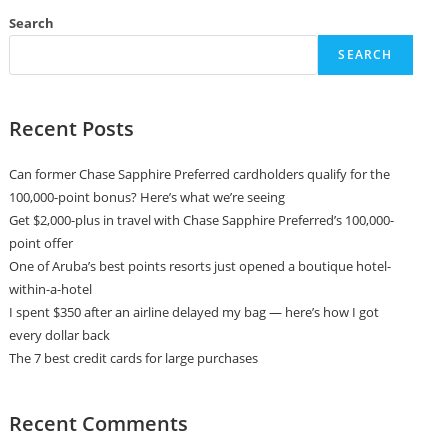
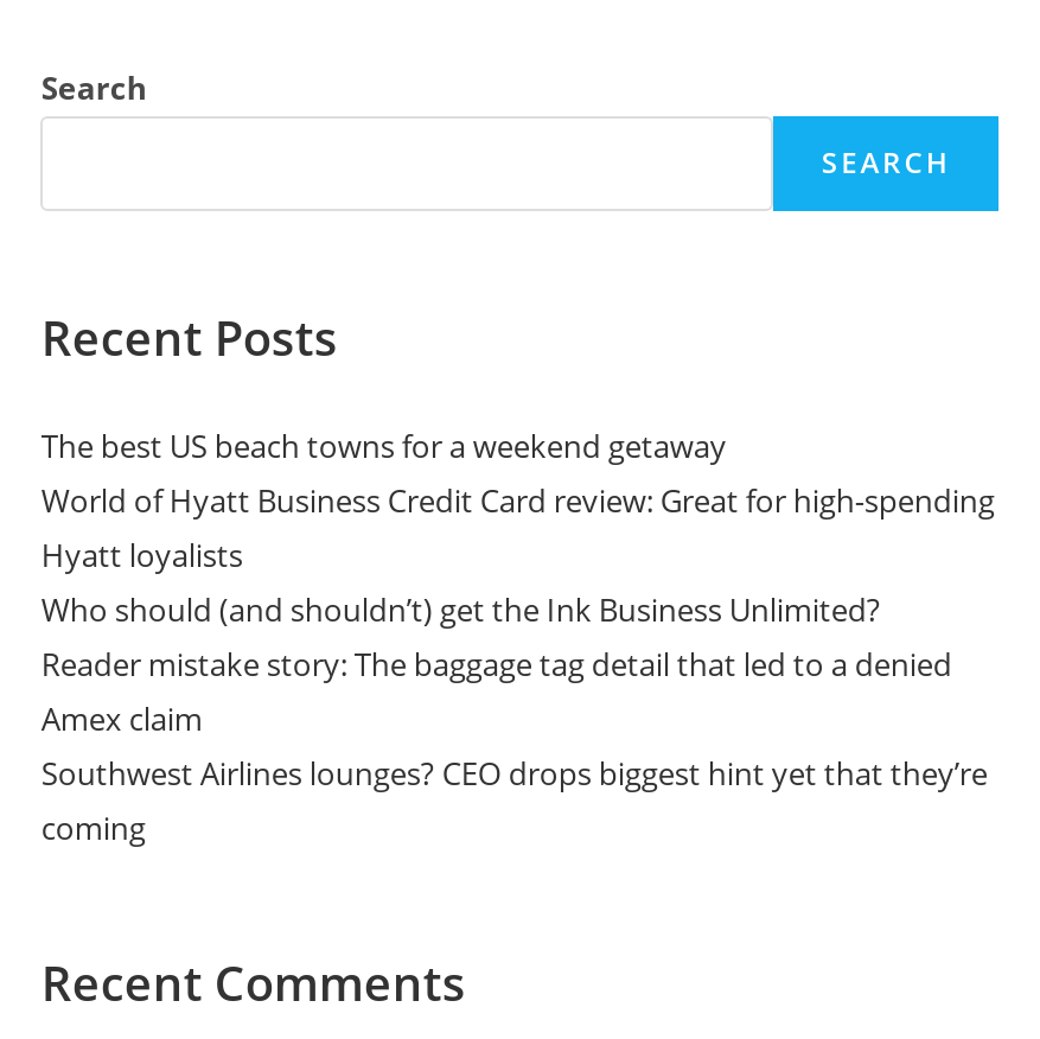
[9,165,394,367] Can former Chase Sapphire Preferred cardholders qualify for the | 100,000-point bonus? Here’s what we’re seeing | Get $2,000-plus in travel with Chase Sapphire Preferred’s 100,000- | point offer | One of Aruba’s best points resorts just opened a boutique hotel- | within-a-hotel | I spent $350 after an airline delayed my bag — here’s how I got | every dollar back | The 7 best credit cards for large purchases -> [41,423,995,848] The best US beach towns for a weekend getaway | World of Hyatt Business Credit Card review: Great for high-spending | Hyatt loyalists | Who should (and shouldn’t) get the Ink Business Unlimited? | Reader mistake story: The baggage tag detail that led to a denied | Amex claim | Southwest Airlines lounges? CEO drops biggest hint yet that they’re | coming

